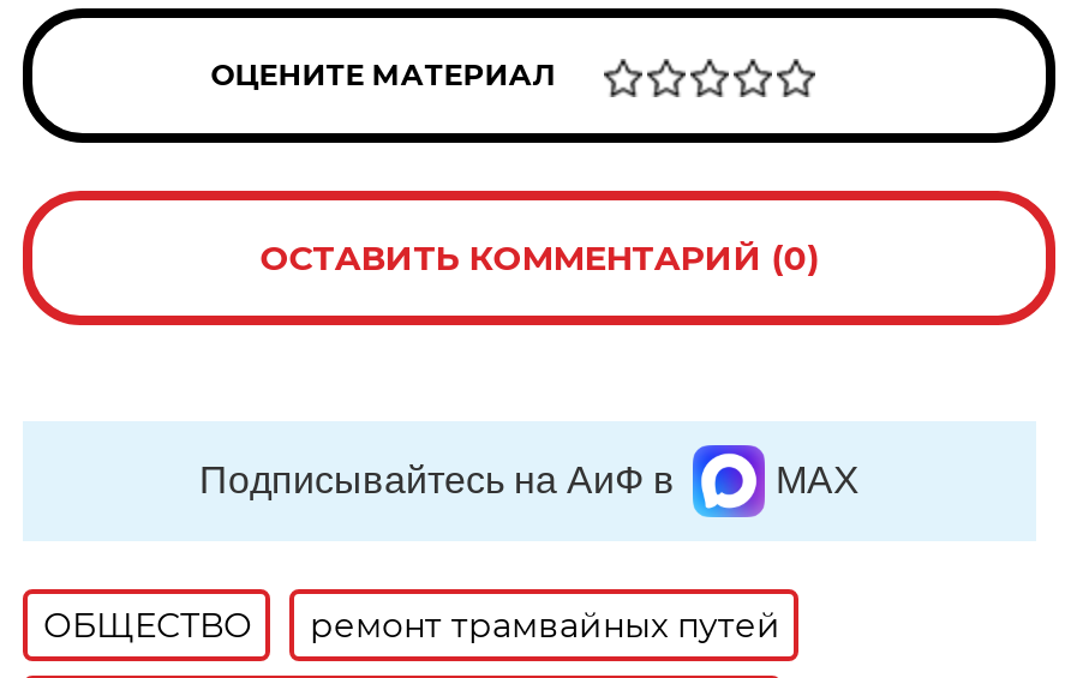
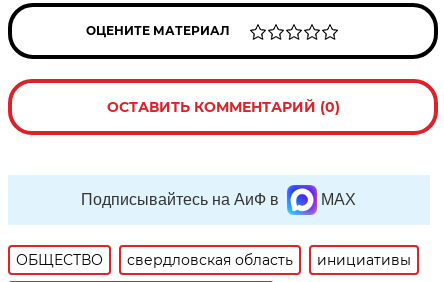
[310,604,780,647] ремонт трамвайных путей -> [127,251,411,269] свердловская область | инициативы

